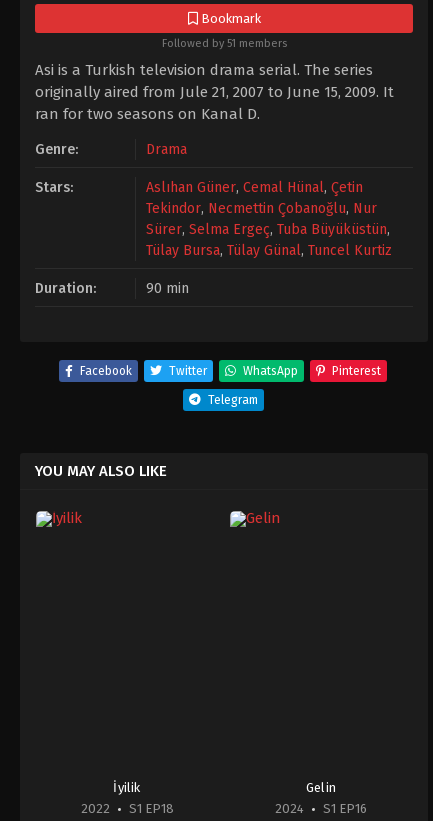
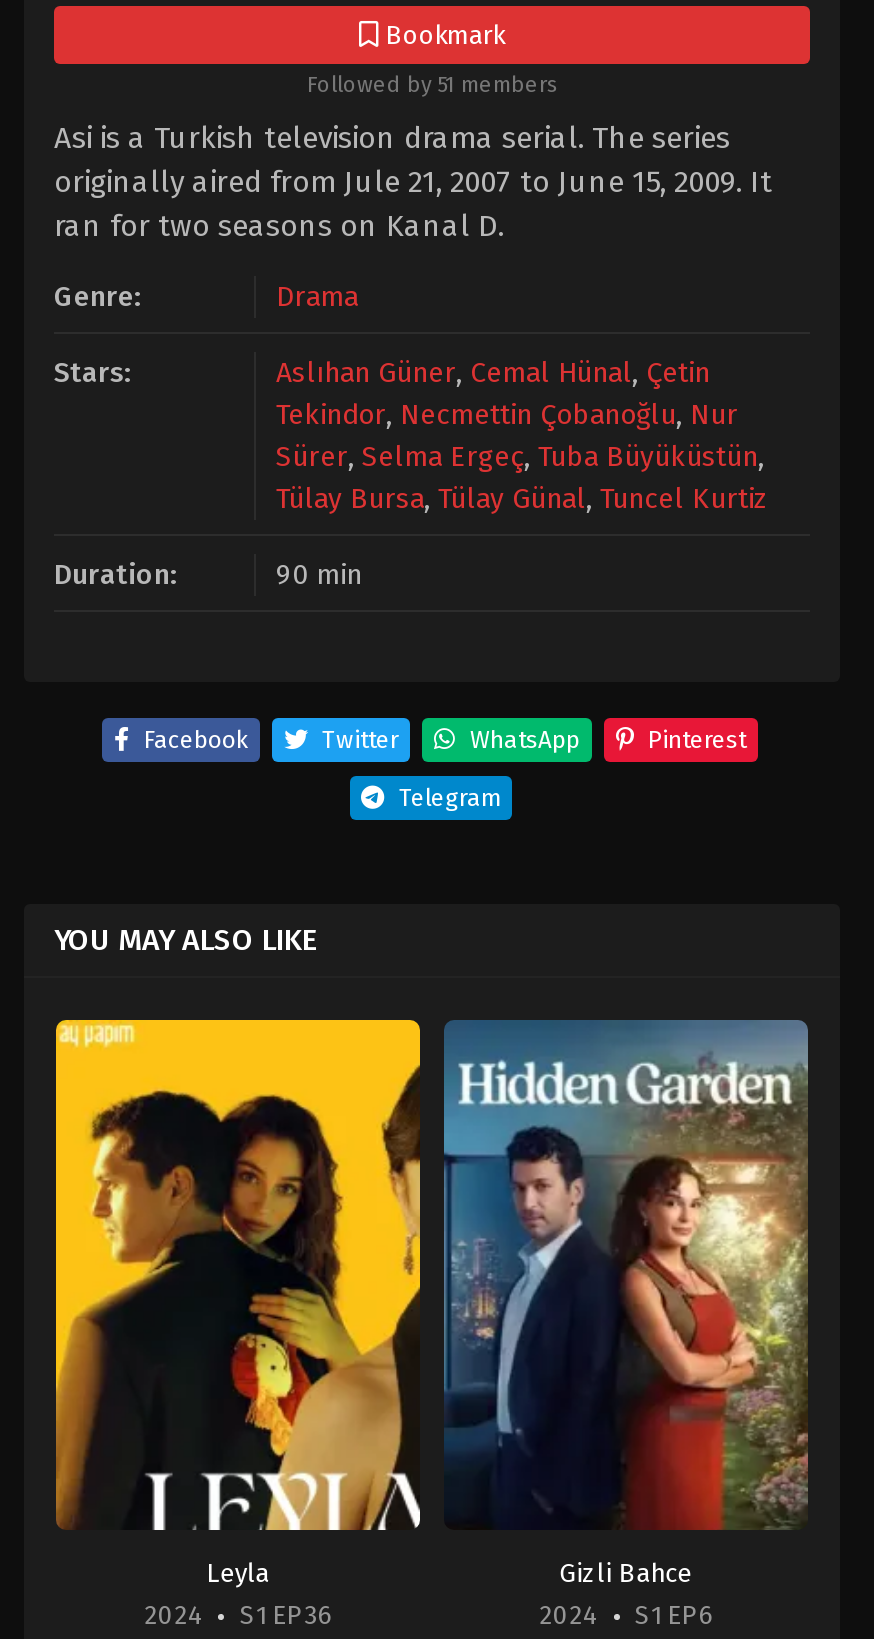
none -> [54,1018,422,1532] [image]
none -> [442,1018,810,1532] [image]
[80,780,173,816] İyilik | 2022 | S1 EP18 -> [144,1558,332,1630] Leyla | 2024 | S1 EP36
[306,780,336,795] Gelin -> [560,1558,692,1588] Gizli Bahce
[275,801,367,816] 2024 S1 EP16 -> [539,1600,713,1630] 2024 S1 EP6

